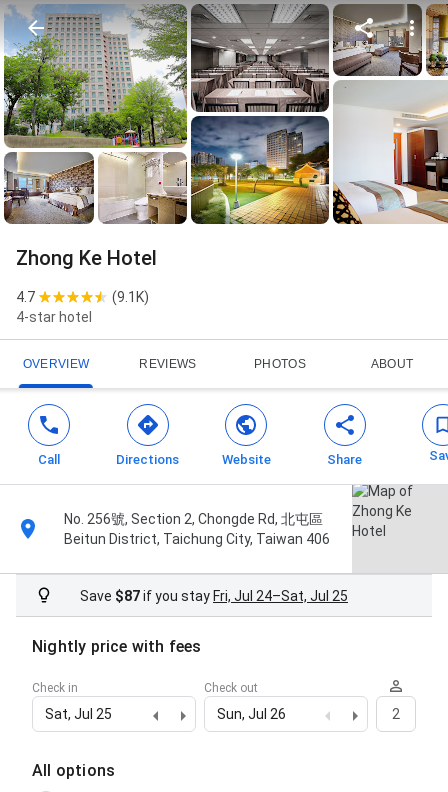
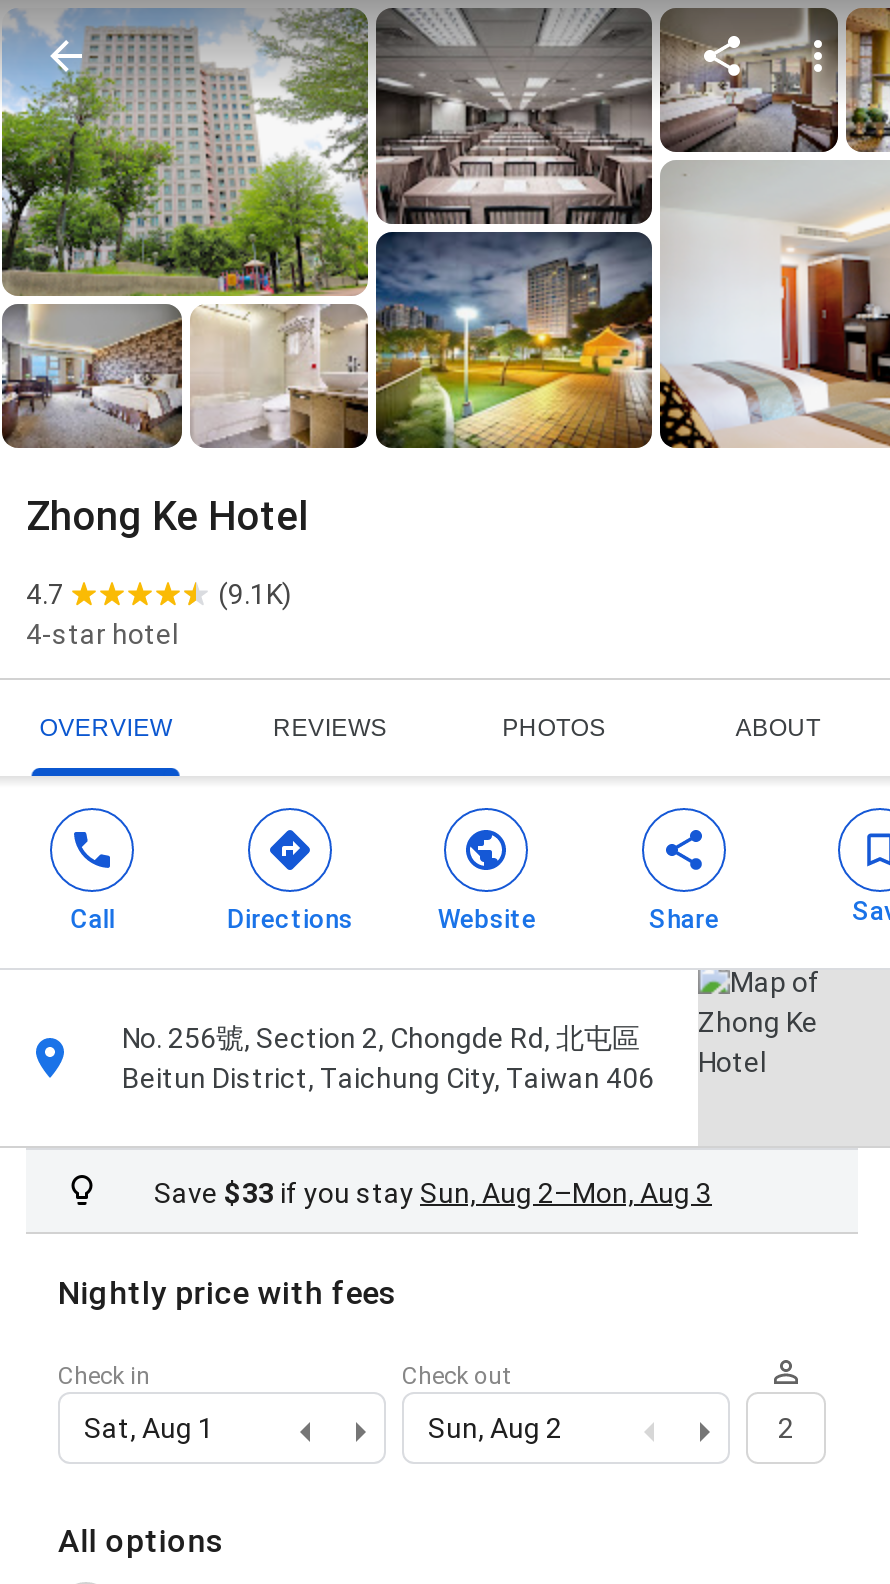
[80,588,348,604] Save $87 if you stay Fri, Jul 24–Sat, Jul 25 -> [154,1177,712,1209] Save $33 if you stay Sun, Aug 2–Mon, Aug 3
[45,706,112,722] Sat, Jul 25 -> [84,1413,214,1445] Sat, Aug 1
[217,706,286,722] Sun, Jul 26 -> [428,1413,562,1445] Sun, Aug 2

